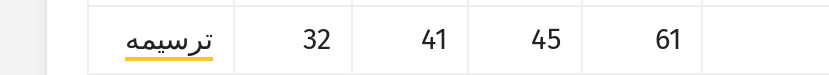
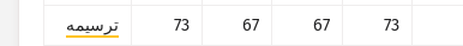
[303,23,331,57] 32 -> [174,15,190,35] 73
[421,23,447,57] 41 -> [242,15,259,35] 67
[531,23,561,57] 45 -> [313,15,330,35] 67
[655,23,681,57] 61 -> [384,15,399,35] 73

